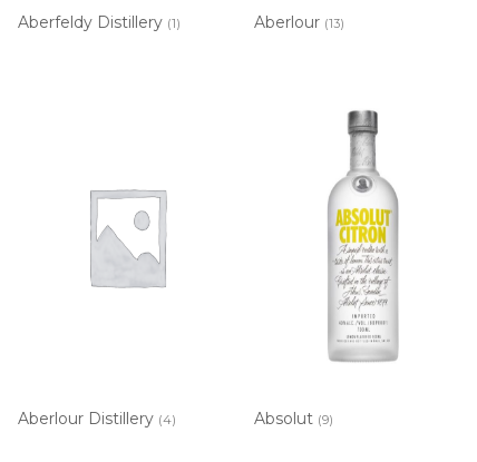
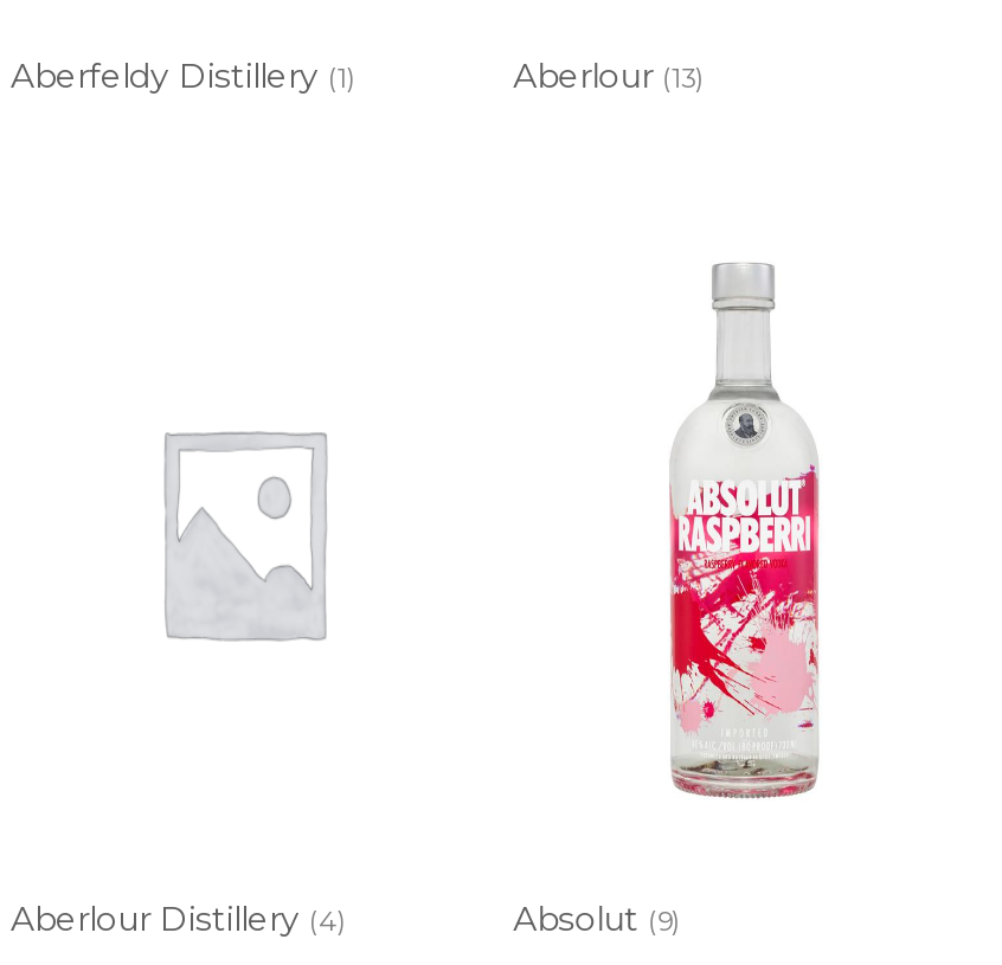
[327,110,399,363] [image] -> [669,265,821,798] [image]

